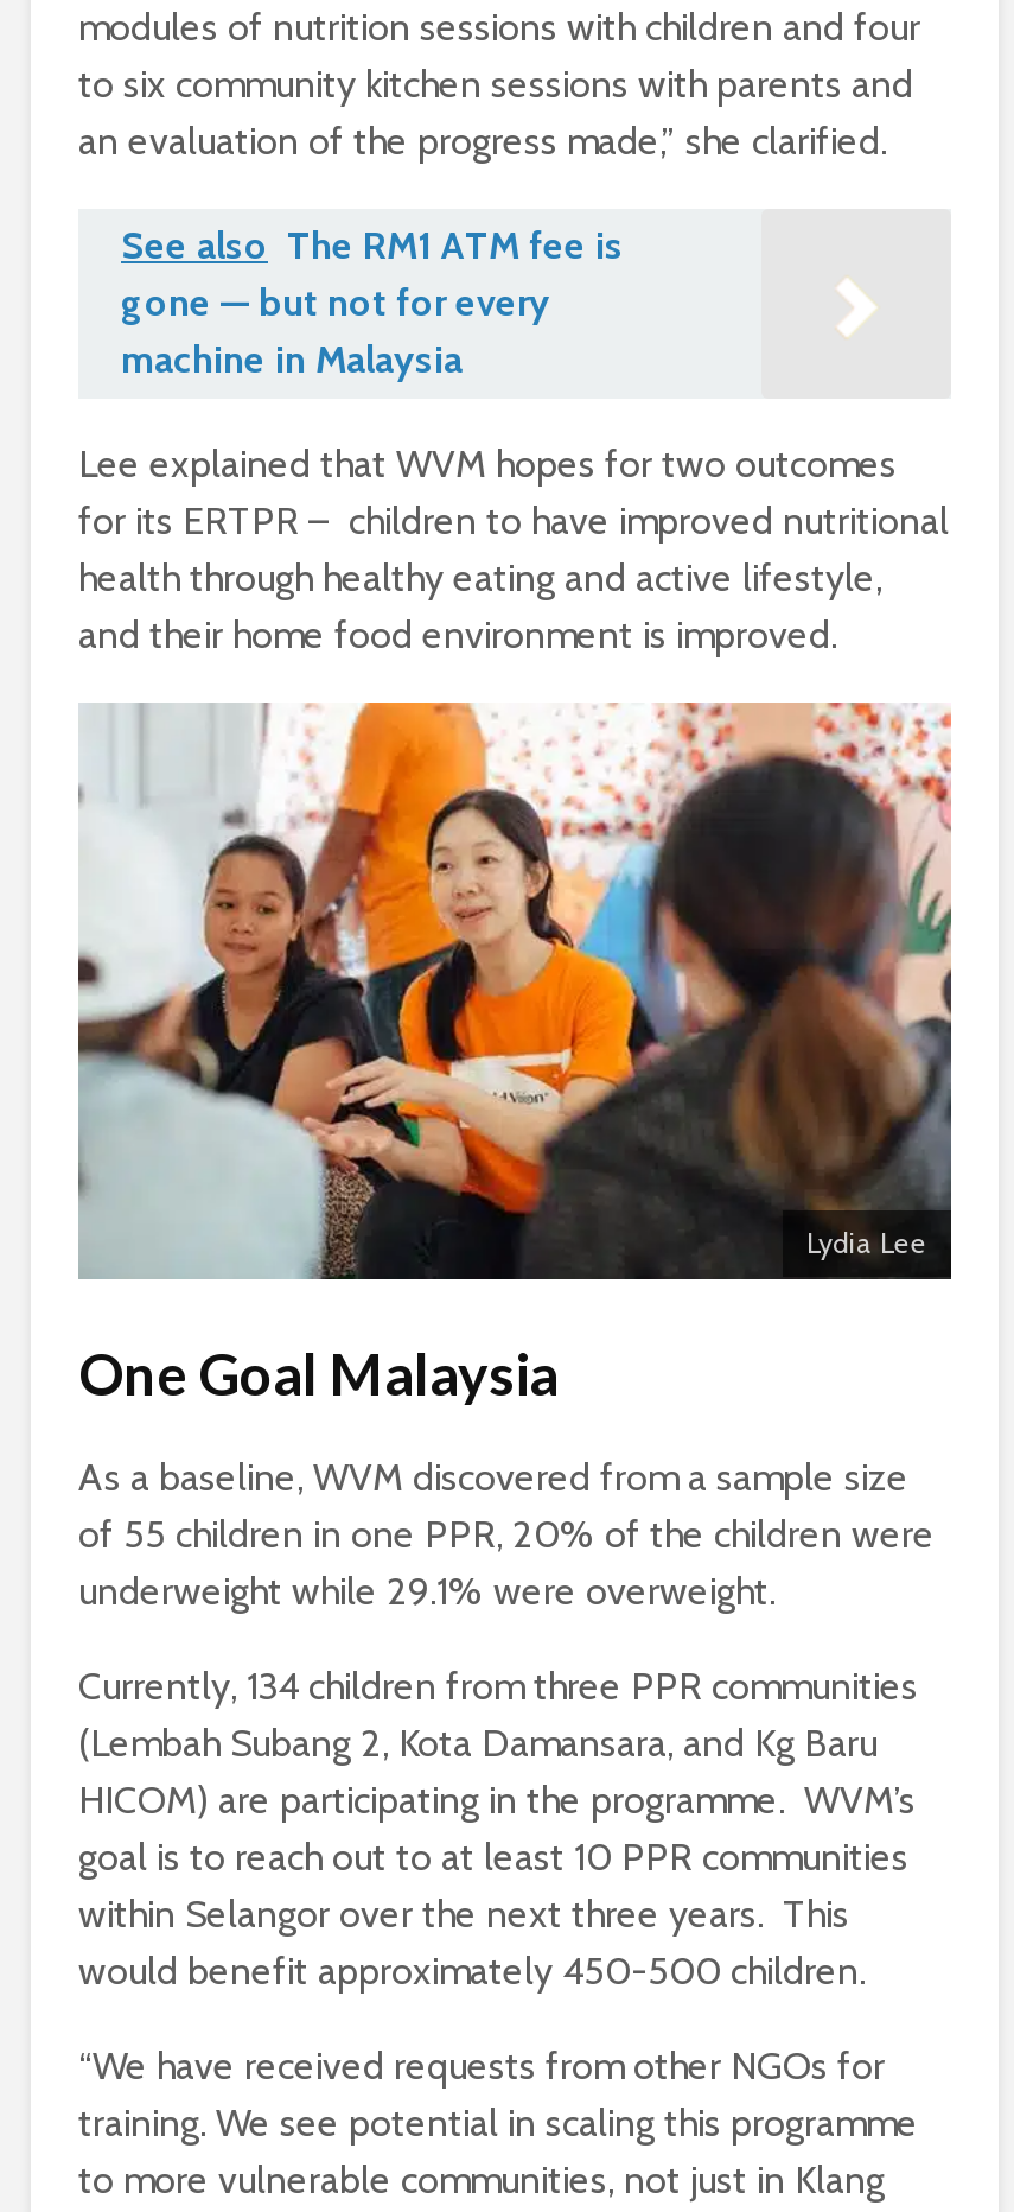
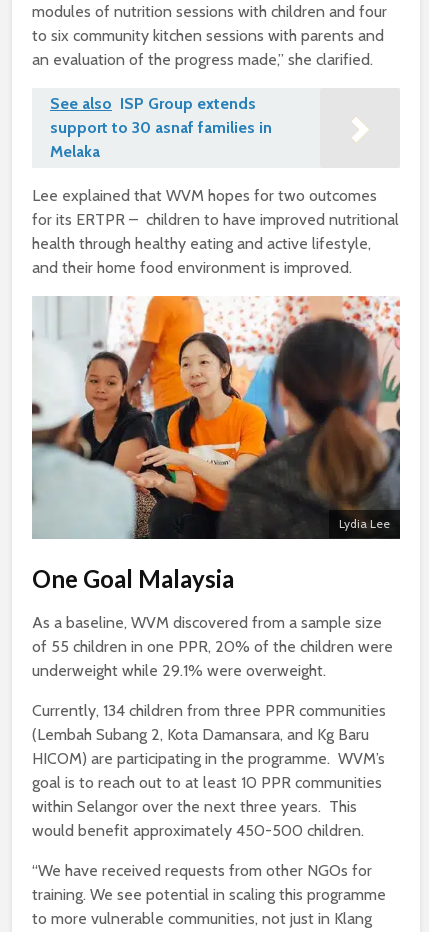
[121,224,624,383] See also The RM1 ATM fee is | gone — but not for every | machine in Malaysia -> [50,94,272,161] See also ISP Group extends | support to 30 asnaf families in | Melaka

